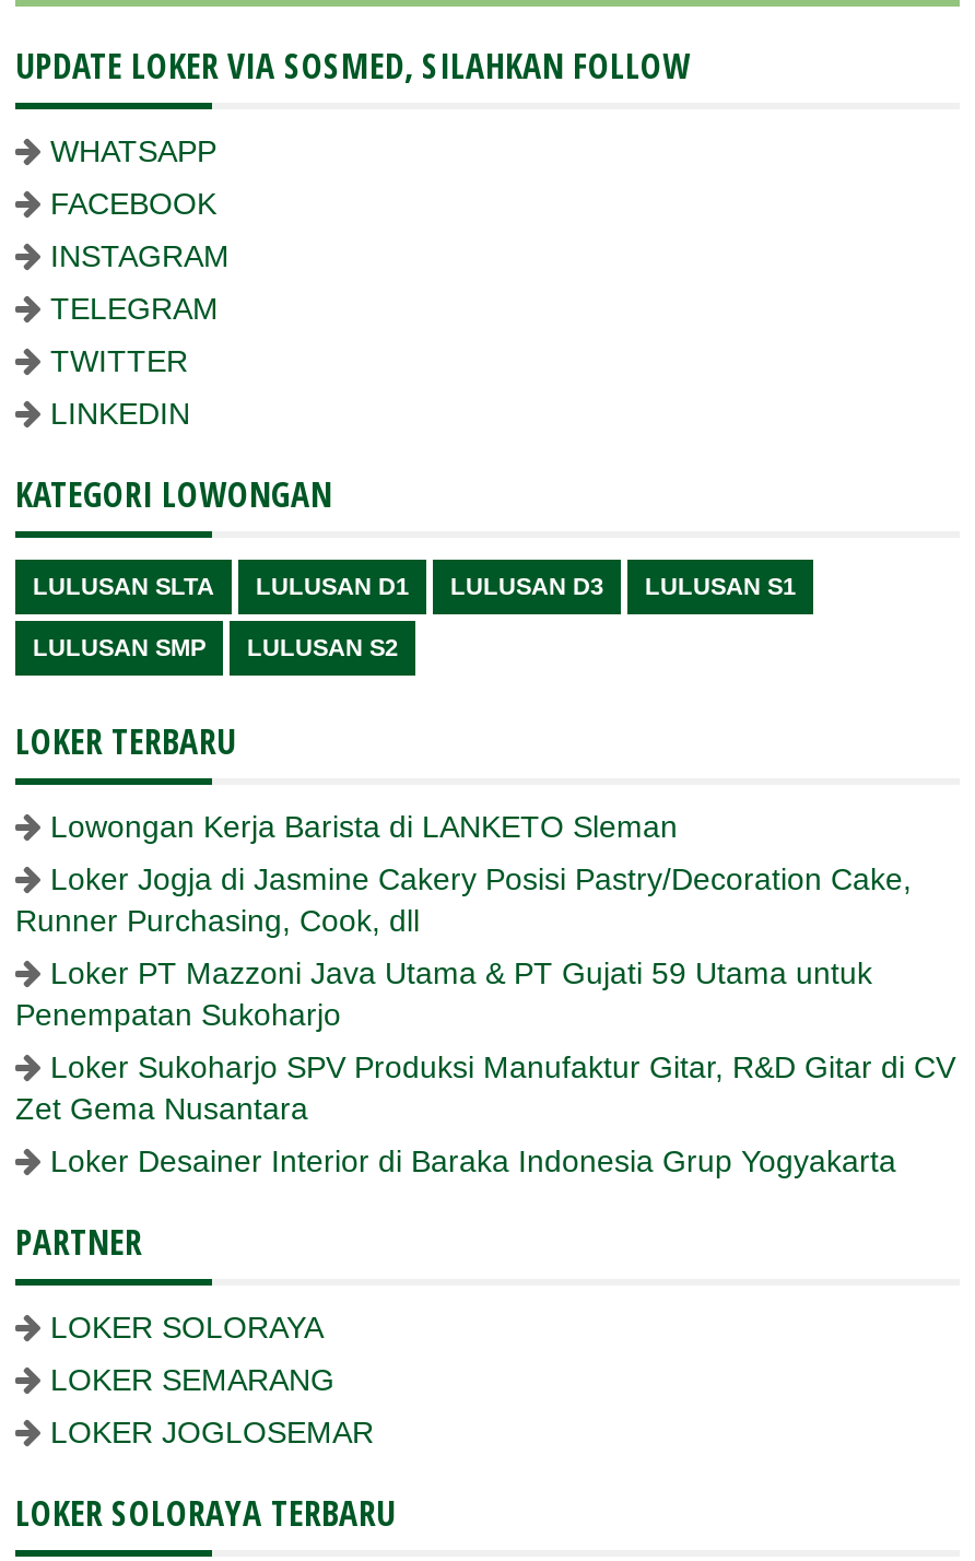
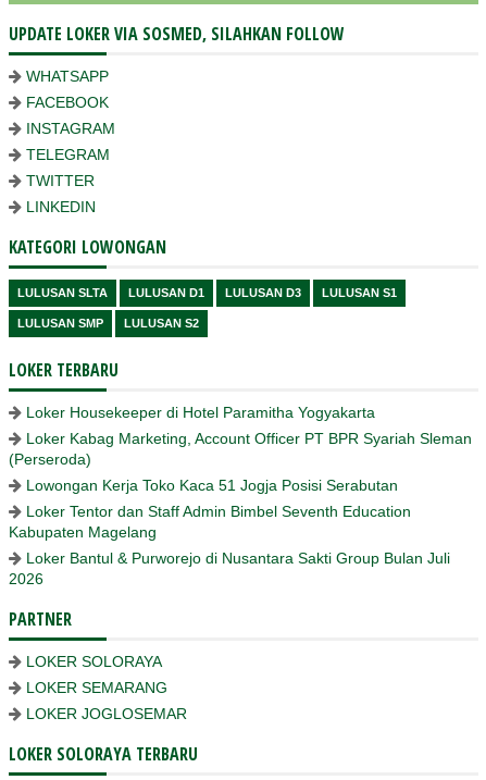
[50,810,678,845] Lowongan Kerja Barista di LANKETO Sleman -> [26,403,375,420] Loker Housekeeper di Hotel Paramitha Yogyakarta
[15,862,912,939] Loker Jogja di Jasmine Cakery Posisi Pastry/Decoration Cake, | Runner Purchasing, Cook, dll -> [9,429,472,467] Loker Kabag Marketing, Account Officer PT BPR Syariah Sleman | (Perseroda)
[15,956,872,1033] Loker PT Mazzoni Java Utama & PT Gujati 59 Utama untuk | Penempatan Sukoharjo -> [26,476,398,493] Lowongan Kerja Toko Kaca 51 Jogja Posisi Serabutan
[15,1051,955,1127] Loker Sukoharjo SPV Produksi Manufaktur Gitar, R&D Gitar di CV | Zet Gema Nusantara -> [9,502,411,540] Loker Tentor dan Staff Admin Bimbel Seventh Education | Kabupaten Magelang
[50,1145,896,1179] Loker Desainer Interior di Baraka Indonesia Grup Yogyakarta -> [9,549,450,587] Loker Bantul & Purworejo di Nusantara Sakti Group Bulan Juli | 2026

